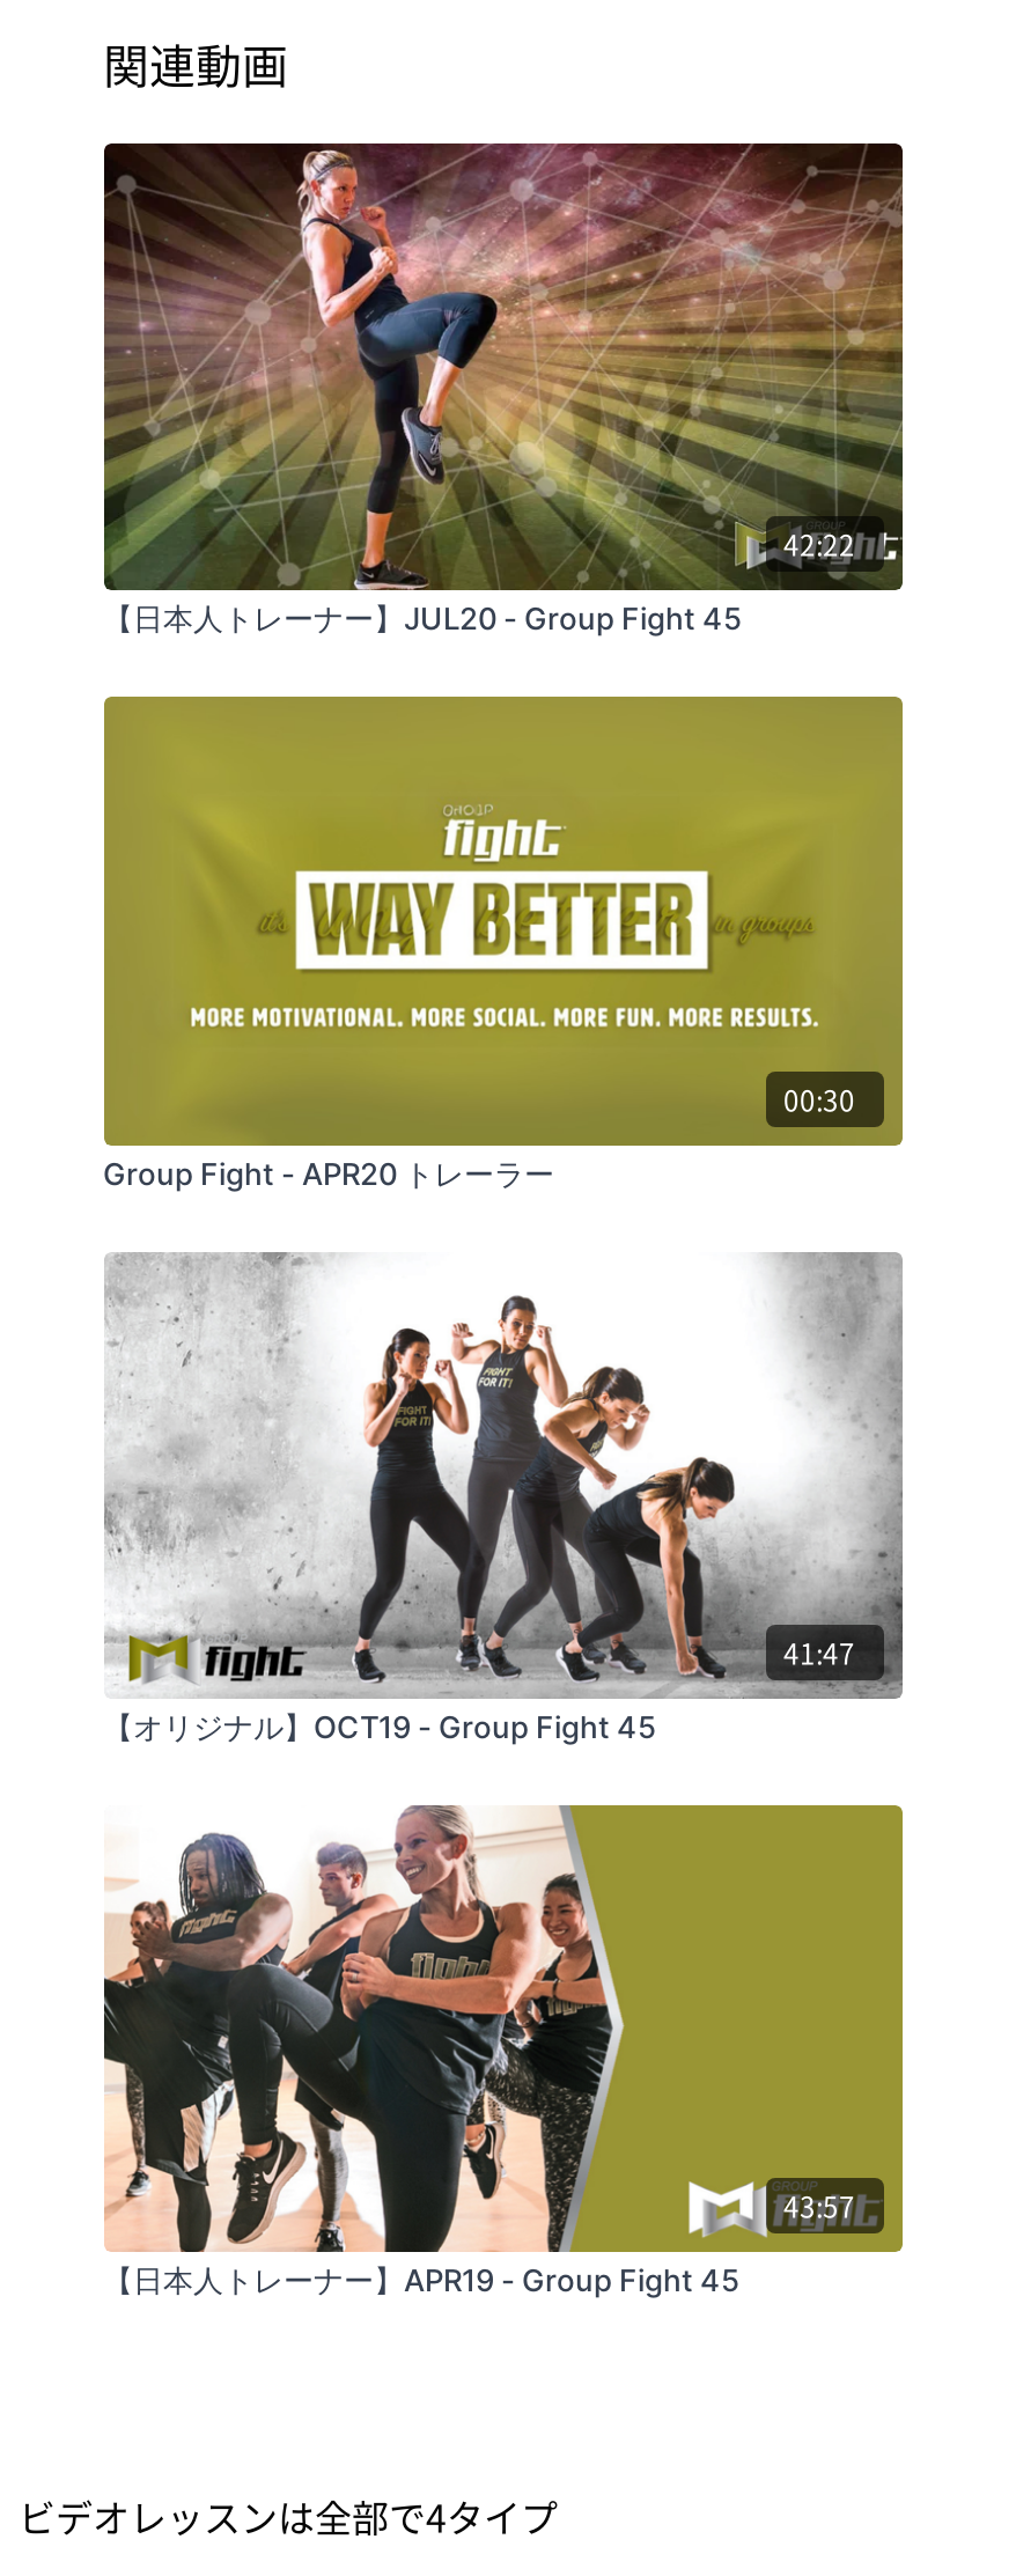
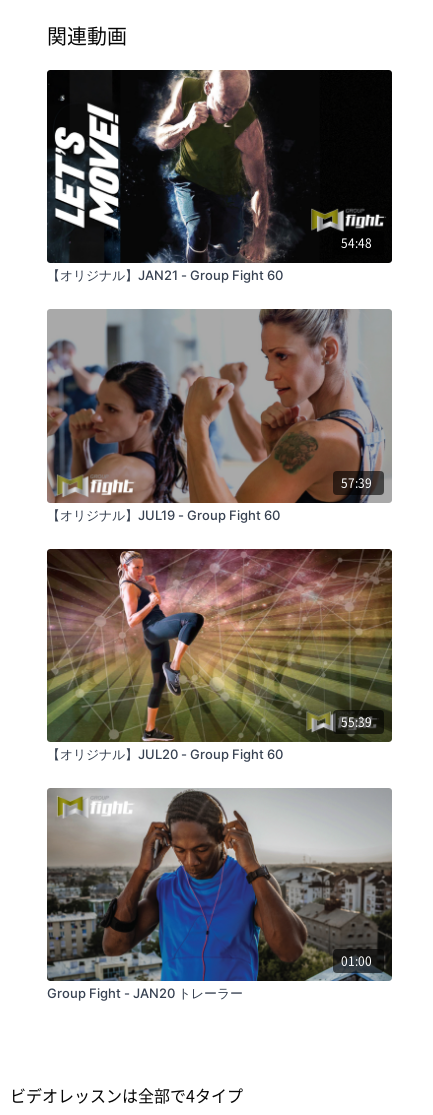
[102,141,905,590] [image] | 42:22 -> [46,70,393,263] [image] | 54:48
[103,600,742,637] 【日本人トレーナー】JUL20 - Group Fight 45 -> [46,267,282,283] 【オリジナル】JAN21 - Group Fight 60
[102,694,905,1148] [image] | 00:30 -> [46,308,392,504] [image] | 57:39
[103,1154,554,1191] Group Fight - APR20 トレーラー -> [46,506,279,522] 【オリジナル】JUL19 - Group Fight 60
[104,1252,903,1699] [image] | 41:47 -> [46,548,392,742] [image] | 55:39
[103,1707,656,1744] 【オリジナル】OCT19 - Group Fight 45 -> [46,746,282,762] 【オリジナル】JUL20 - Group Fight 60
[104,1803,905,2254] [image] | 43:57 -> [46,787,393,982] [image] | 01:00
[103,2261,739,2298] 【日本人トレーナー】APR19 - Group Fight 45 -> [46,985,242,1001] Group Fight - JAN20 トレーラー

